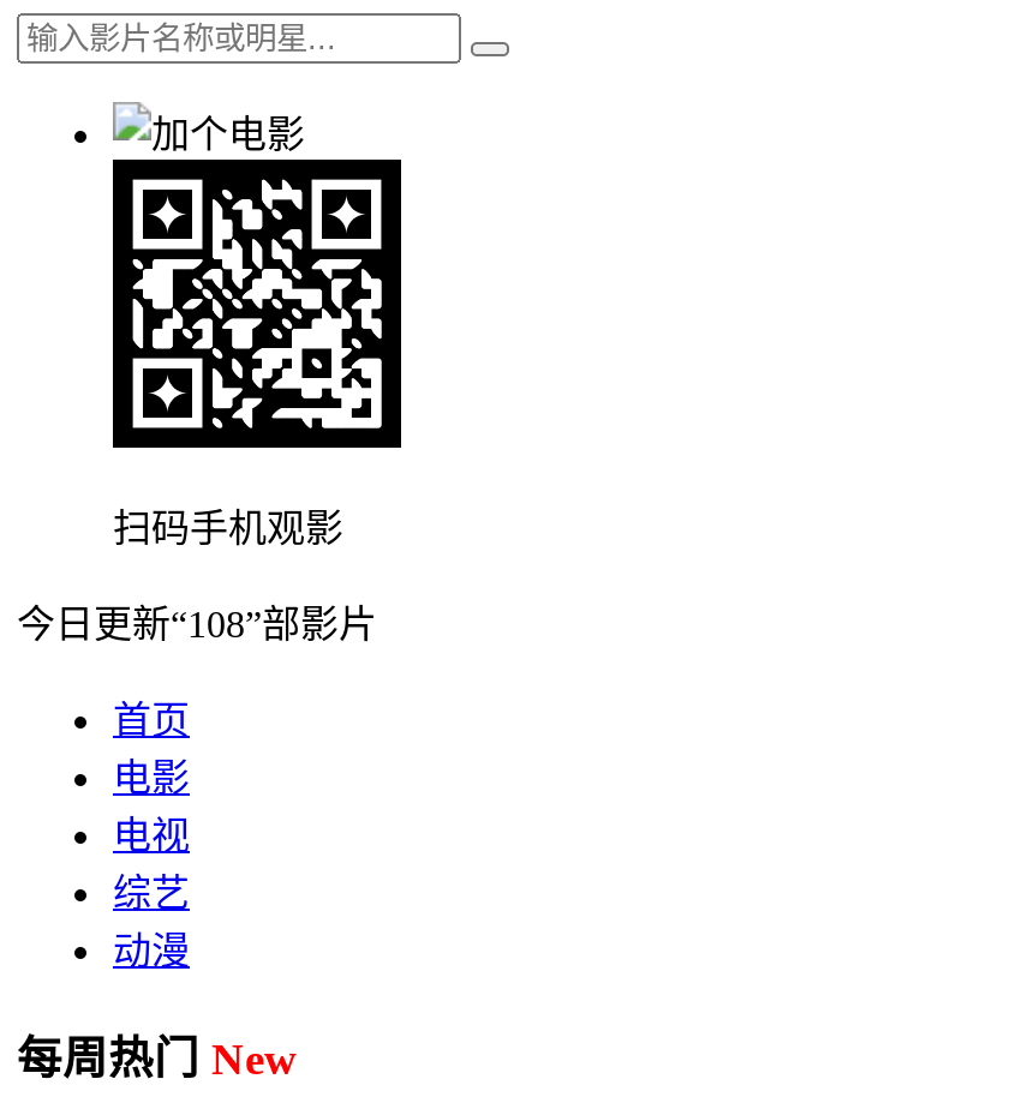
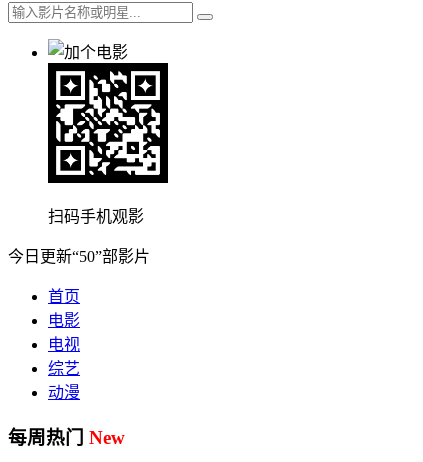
[17,604,377,645] 今日更新“108”部影片 -> [8,248,150,265] 今日更新“50”部影片

